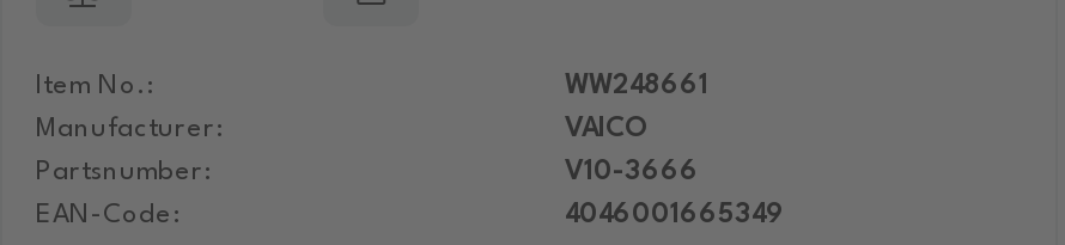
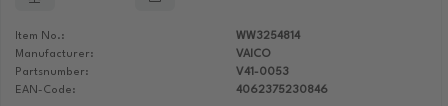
[565,74,708,100] WW248661 -> [236,31,300,42] WW3254814
[565,160,699,186] V10-3666 -> [236,67,289,78] V41-0053
[565,203,785,229] 4046001665349 -> [236,85,328,96] 4062375230846

